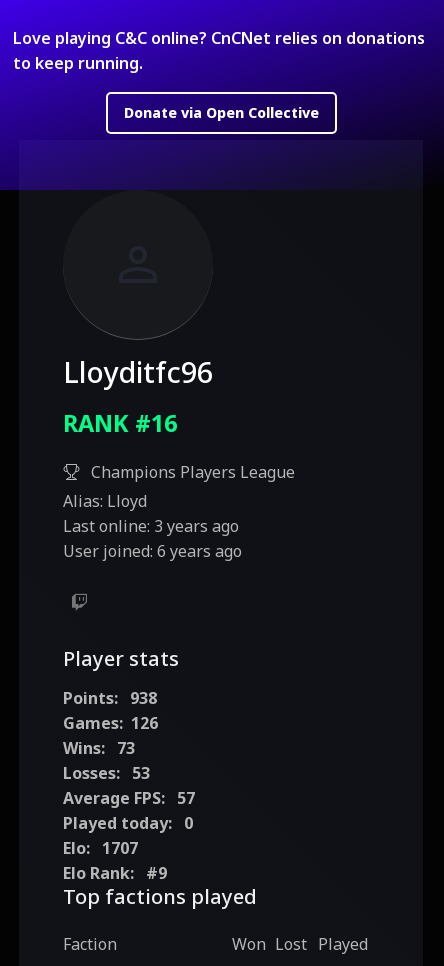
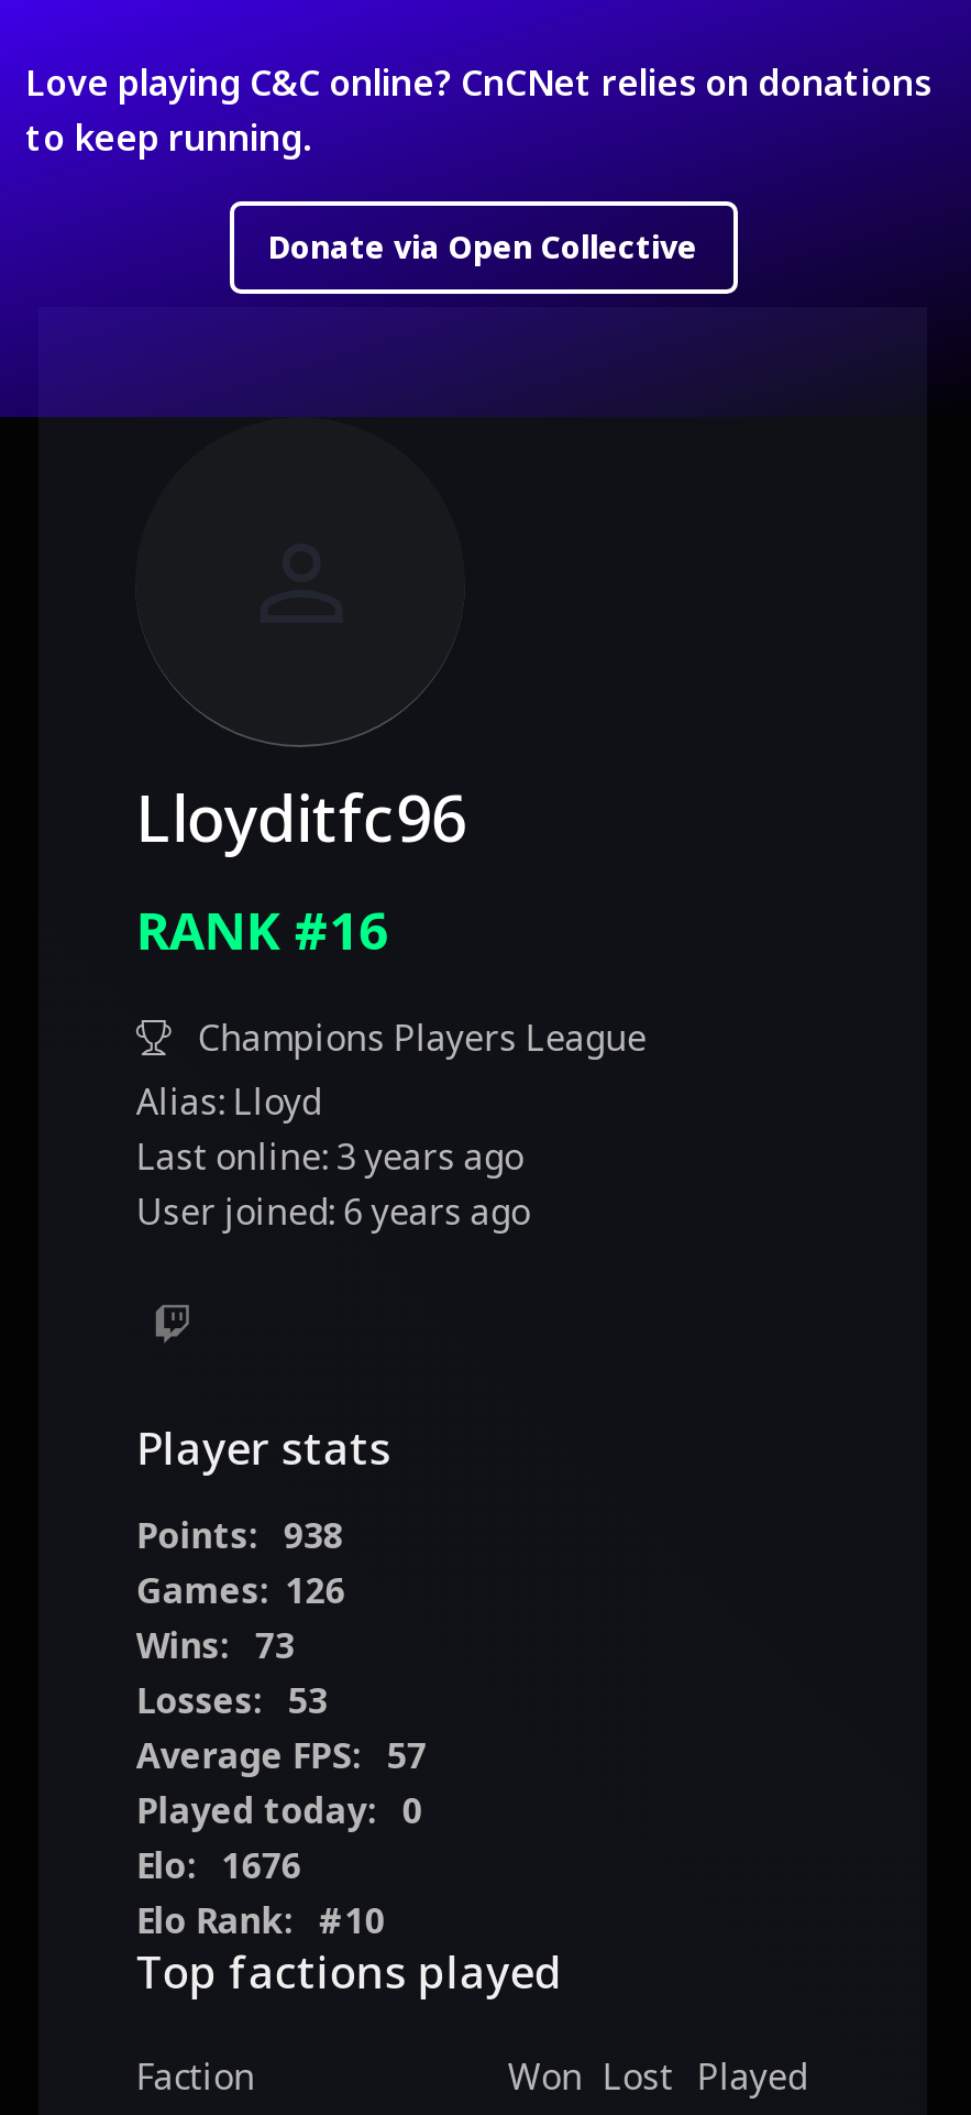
[63,837,138,859] Elo: 1707 -> [136,1841,301,1889] Elo: 1676
[63,862,167,884] Elo Rank: #9 -> [136,1896,385,1944] Elo Rank: #10

